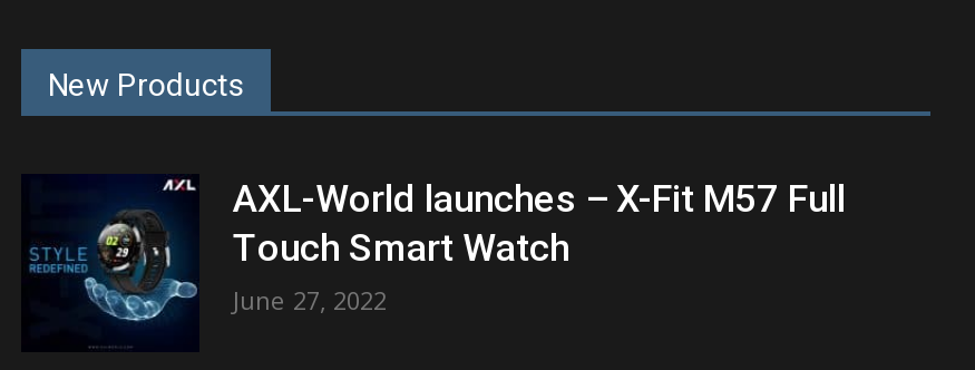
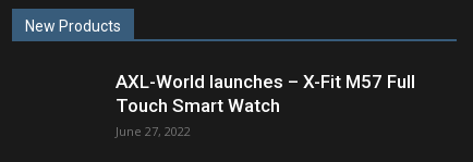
[23,176,199,350] [image] -> none

